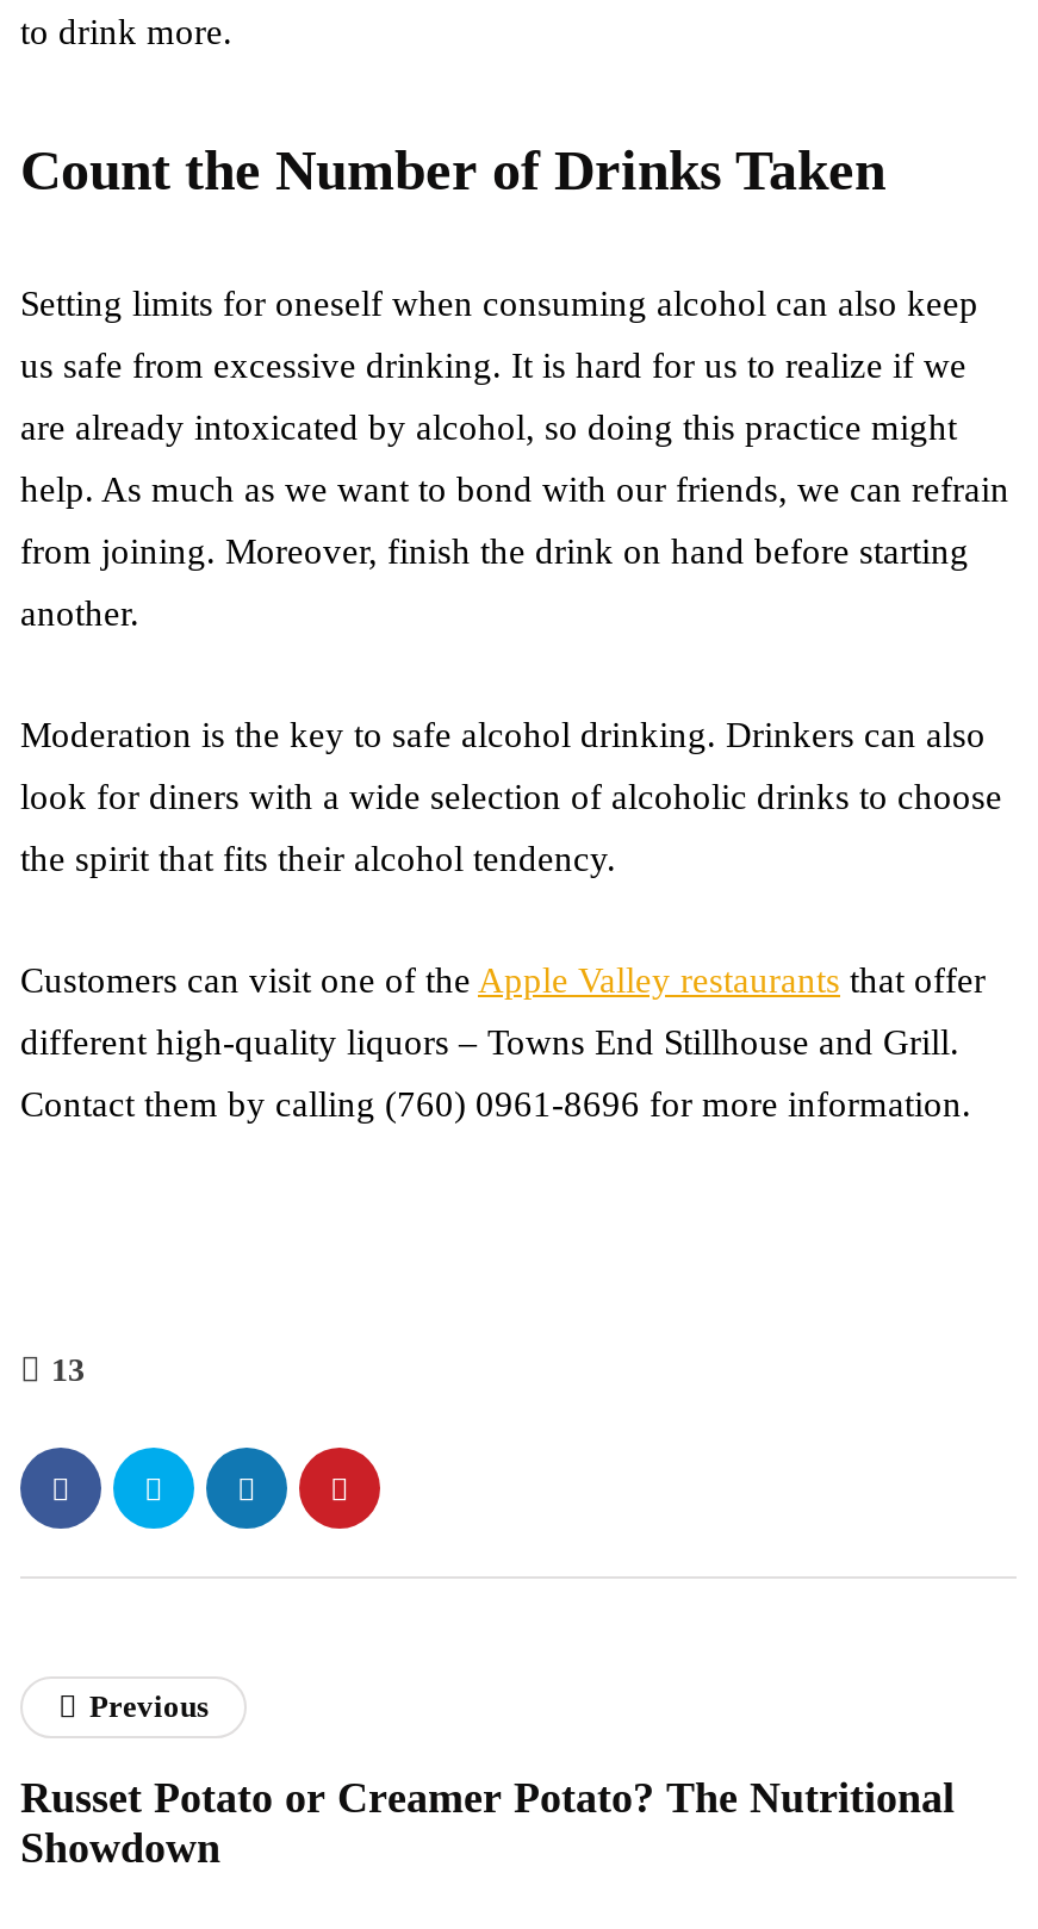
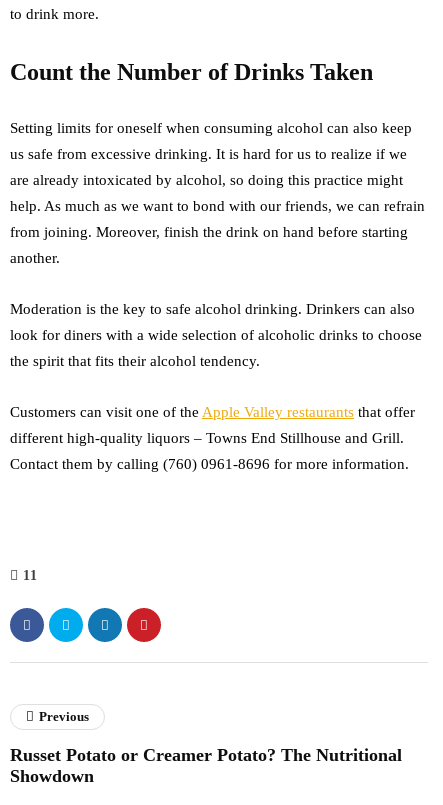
[51,1353,85,1388] 13 -> [23,568,37,583] 11

